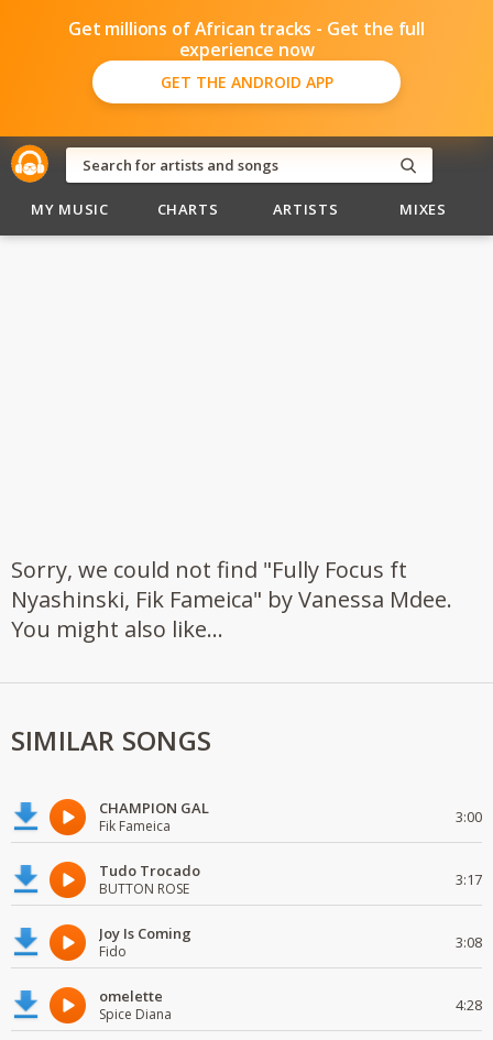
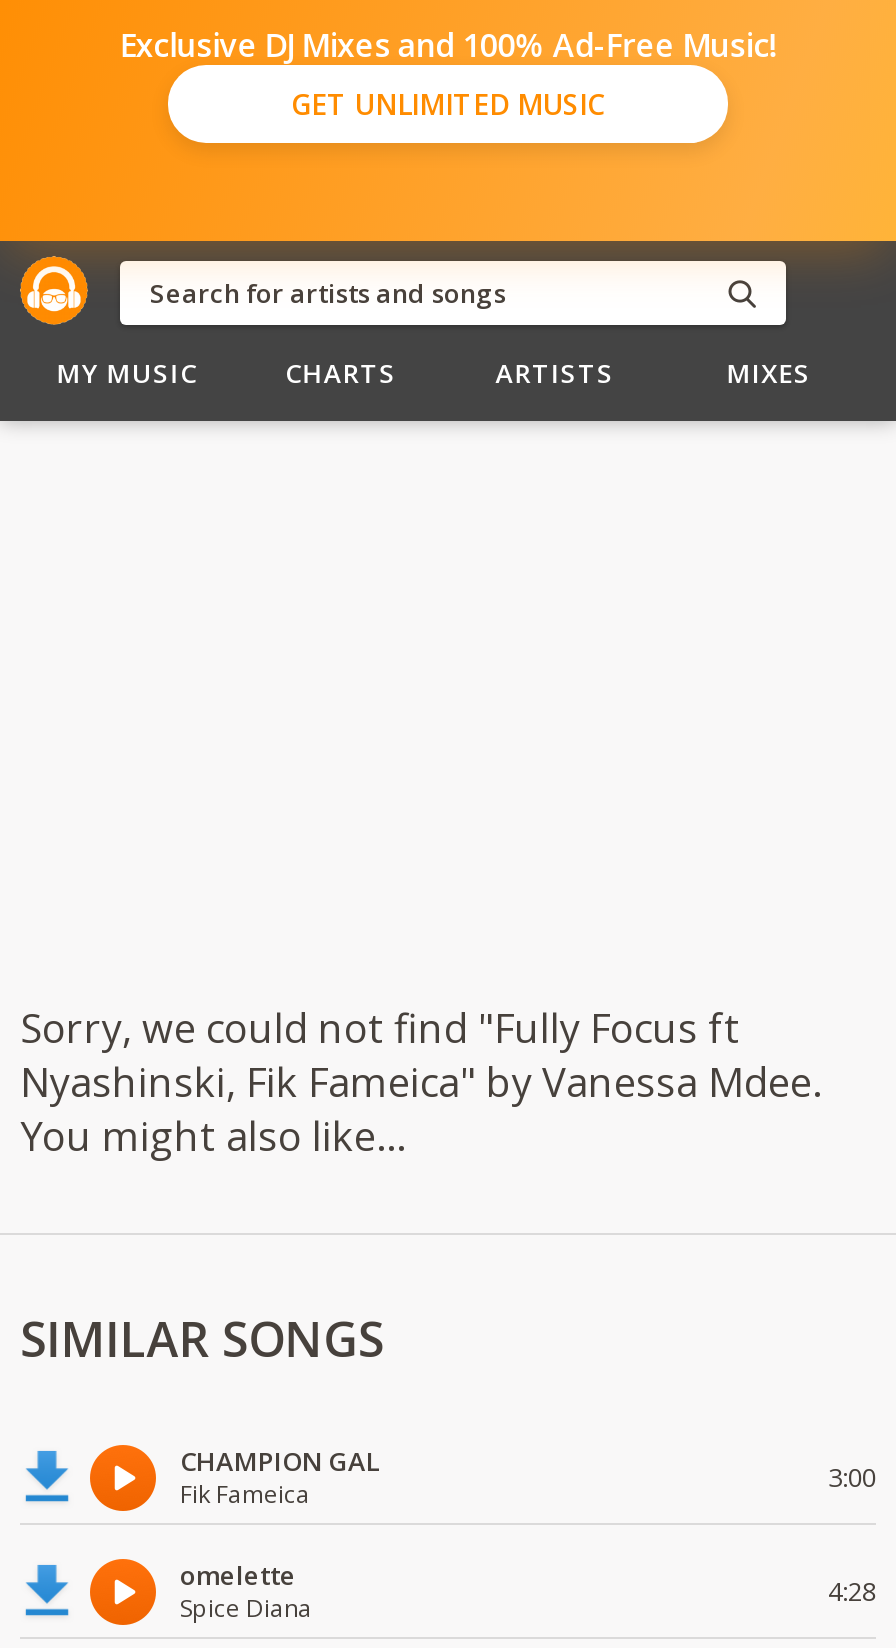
[68,17,425,92] Get millions of African tracks - Get the full | experience now | GET THE ANDROID APP -> [120,23,776,123] Exclusive DJ Mixes and 100% Ad-Free Music! | GET UNLIMITED MUSIC
[99,861,482,961] Tudo Trocado | BUTTON ROSE | 3:17 | Joy Is Coming | Fido | 3:08 -> none

